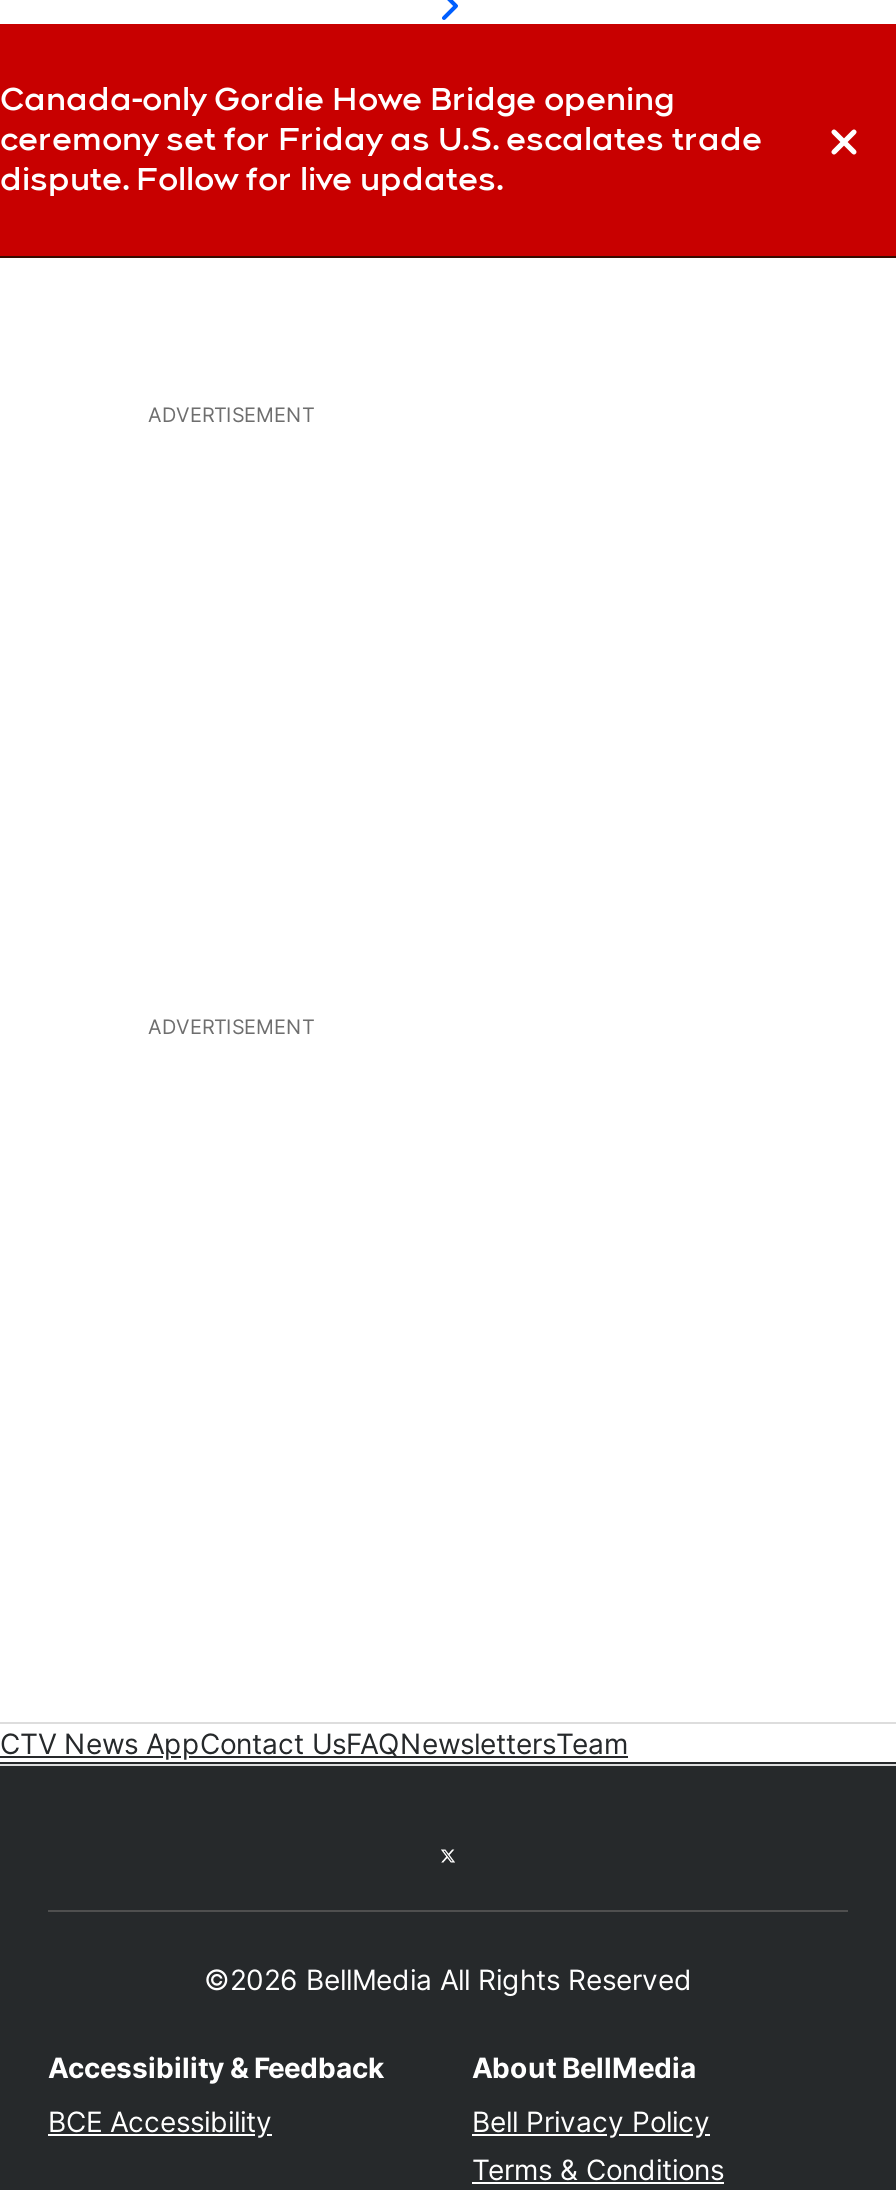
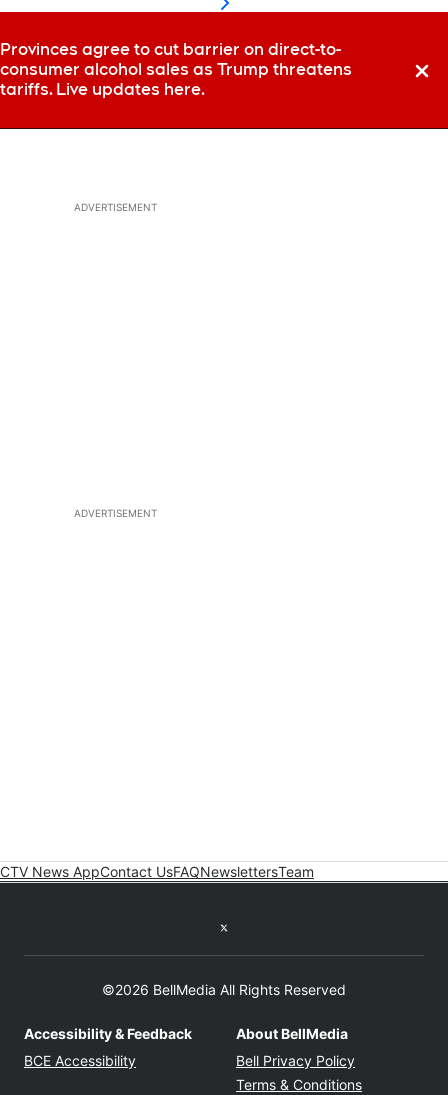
[0,80,762,198] Canada-only Gordie Howe Bridge opening | ceremony set for Friday as U.S. escalates trade | dispute. Follow for live updates. -> [0,40,352,99] Provinces agree to cut barrier on direct-to- | consumer alcohol sales as Trump threatens | tariffs. Live updates here.

